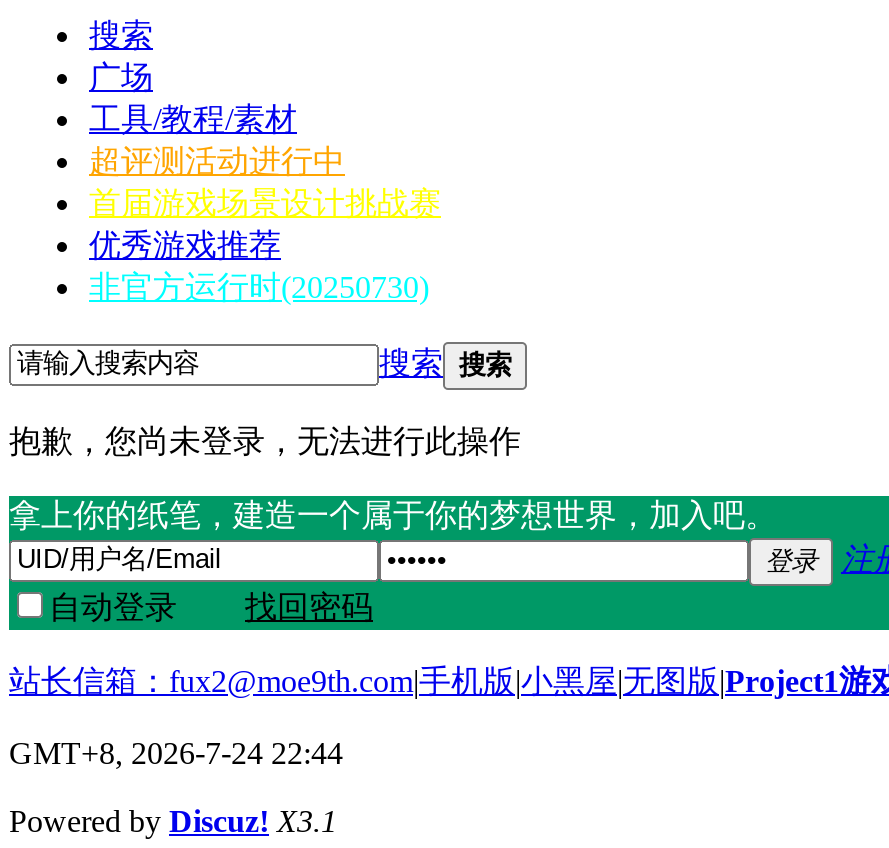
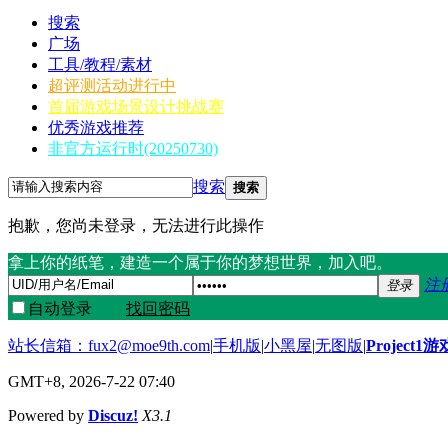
[9,736,343,770] GMT+8, 2026-7-24 22:44 -> [8,373,175,390] GMT+8, 2026-7-22 07:40

